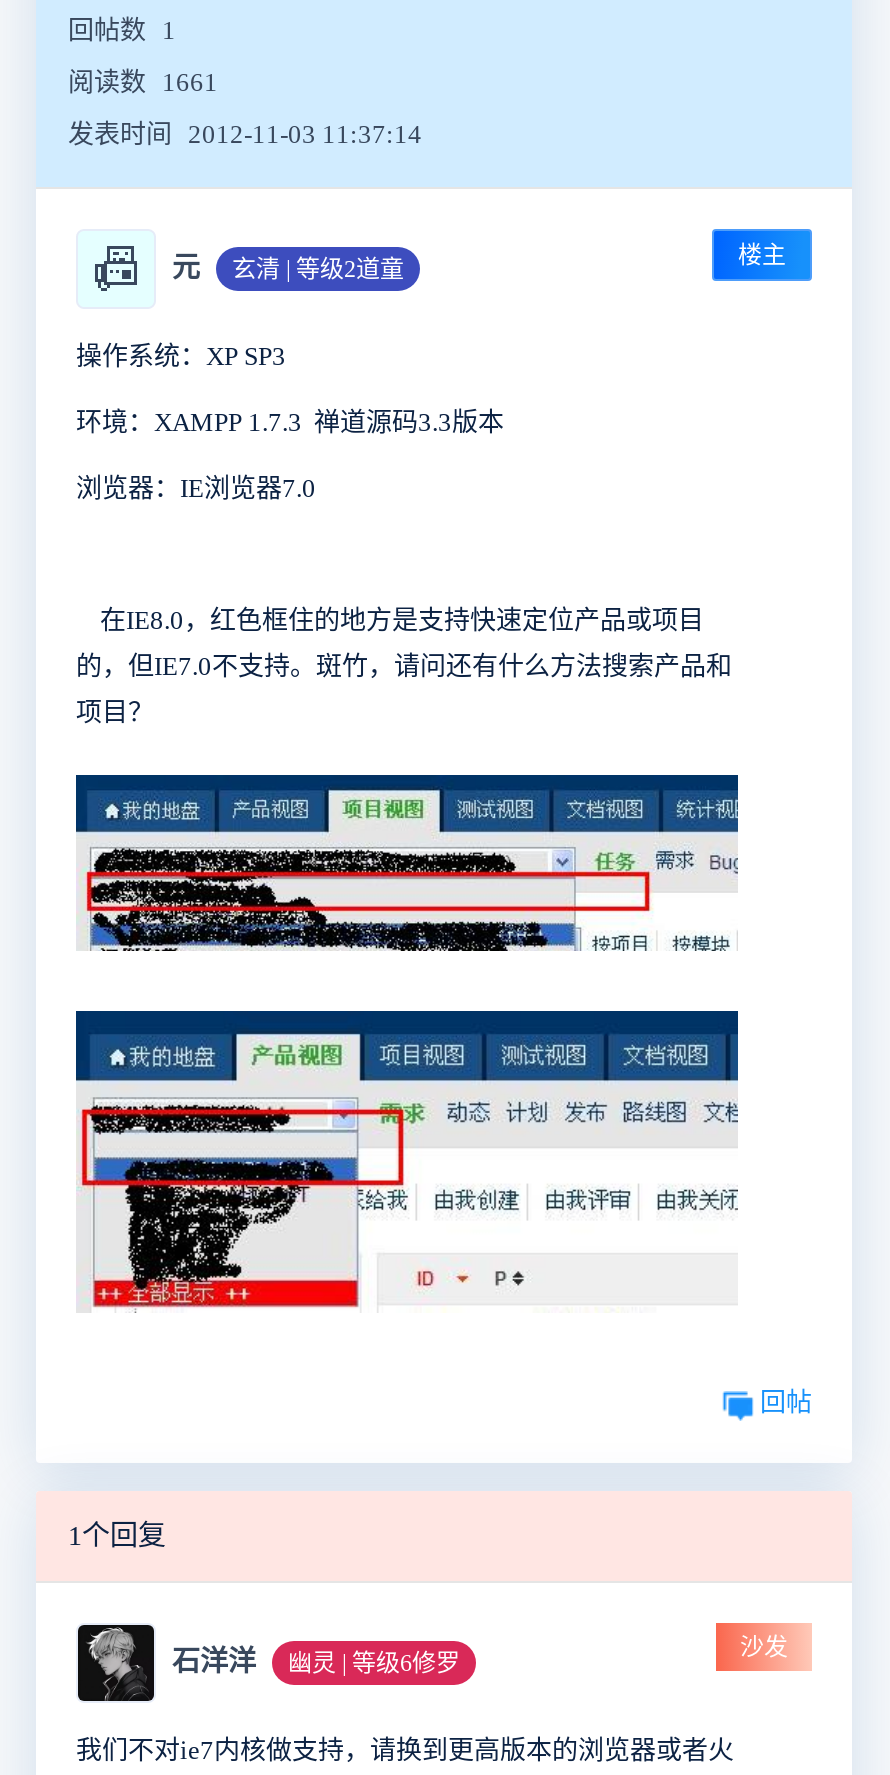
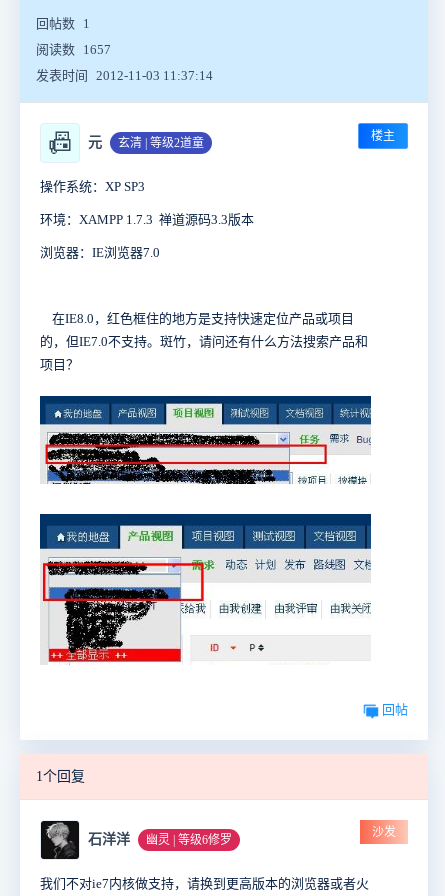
[68,67,218,97] 阅读数 1661 -> [36,42,111,57] 阅读数 1657

